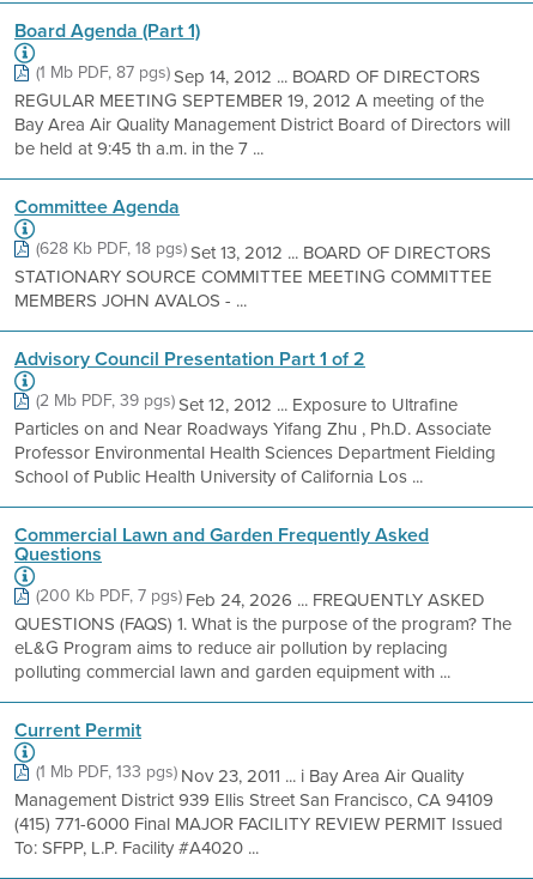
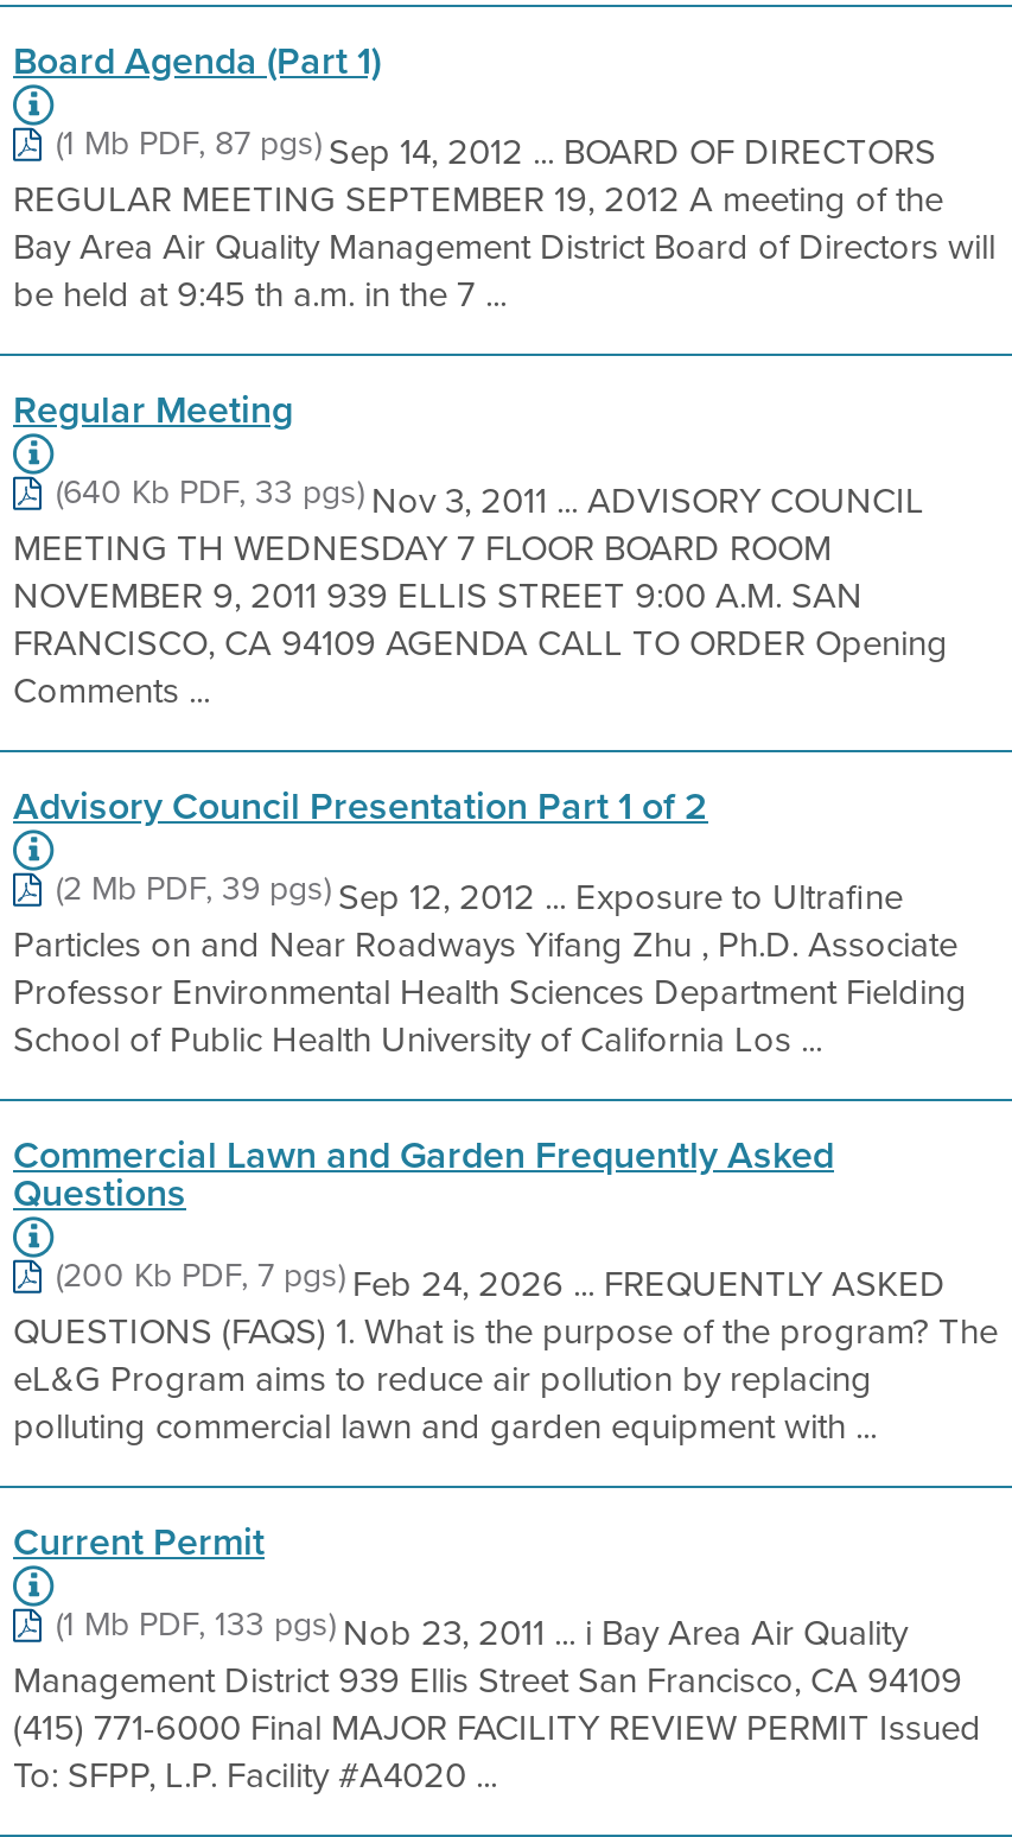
[14,193,180,220] Committee Agenda -> [13,382,293,437] Regular Meeting
[14,236,492,314] (628 Kb PDF, 18 pgs) Set 13, 2012 ... BOARD OF DIRECTORS | STATIONARY SOURCE COMMITTEE MEETING COMMITTEE | MEMBERS JOHN AVALOS - ... -> [13,468,948,717] (640 Kb PDF, 33 pgs) Nov 3, 2011 ... ADVISORY COUNCIL | MEETING TH WEDNESDAY 7 FLOOR BOARD ROOM | NOVEMBER 9, 2011 939 ELLIS STREET 9:00 A.M. SAN | FRANCISCO, CA 94109 AGENDA CALL TO ORDER Opening | Comments ...
[36,388,458,418] (2 Mb PDF, 39 pgs) Set 12, 2012 ... Exposure to Ultrafine -> [56,864,903,923] (2 Mb PDF, 39 pgs) Sep 12, 2012 ... Exposure to Ultrafine
[36,759,464,789] (1 Mb PDF, 133 pgs) Nov 23, 2011 ... i Bay Area Air Quality -> [56,1600,908,1659] (1 Mb PDF, 133 pgs) Nob 23, 2011 ... i Bay Area Air Quality

